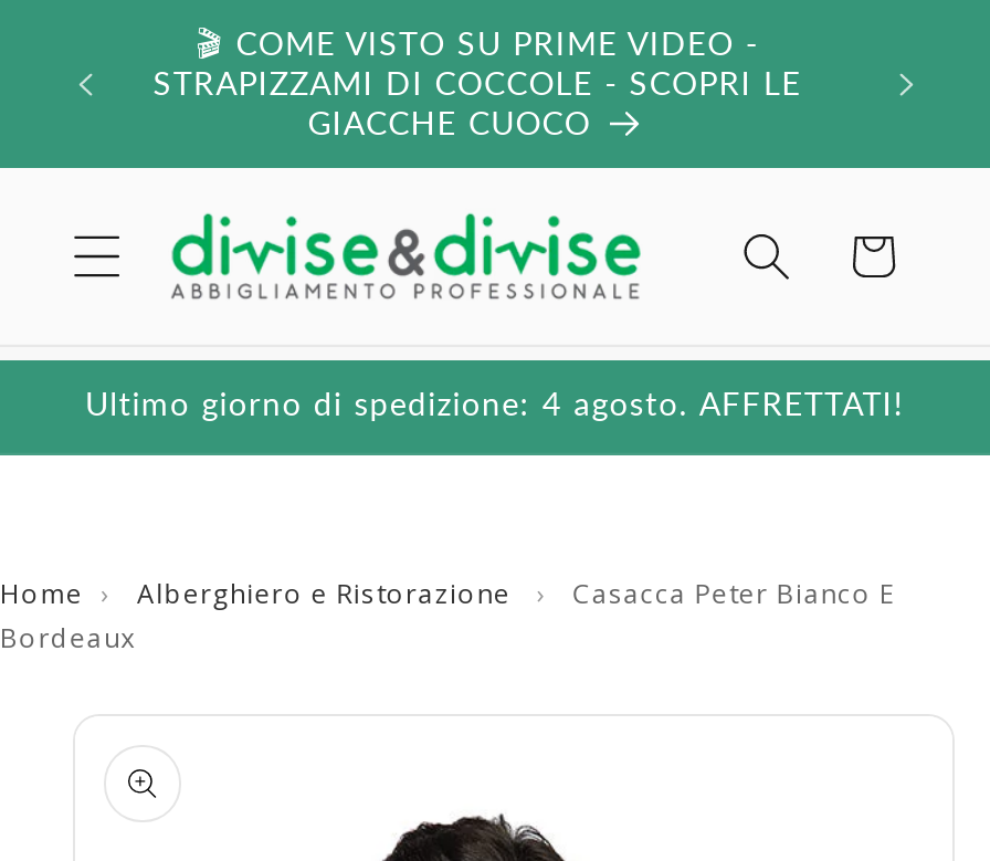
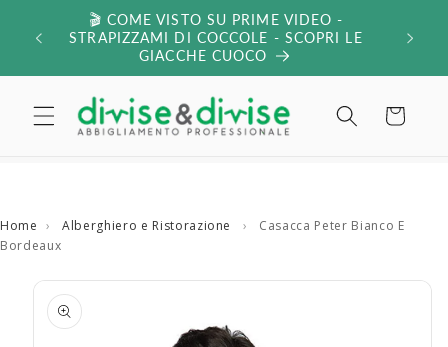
[85,385,905,422] Ultimo giorno di spedizione: 4 agosto. AFFRETTATI! -> none

